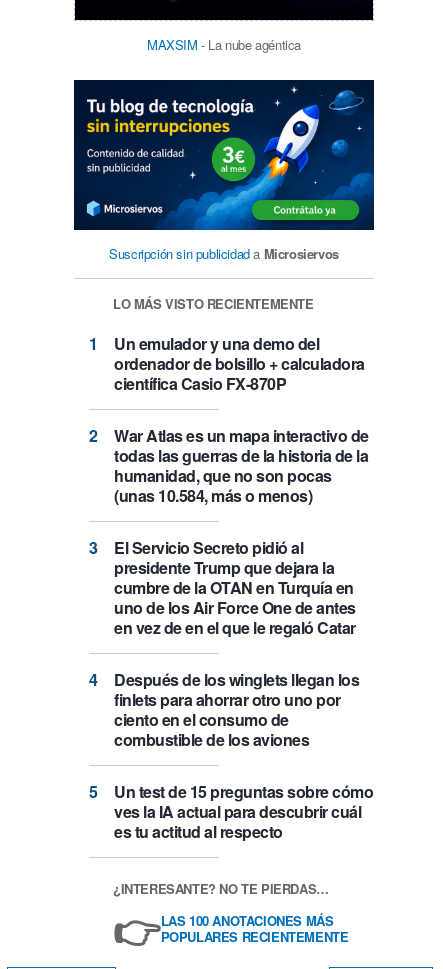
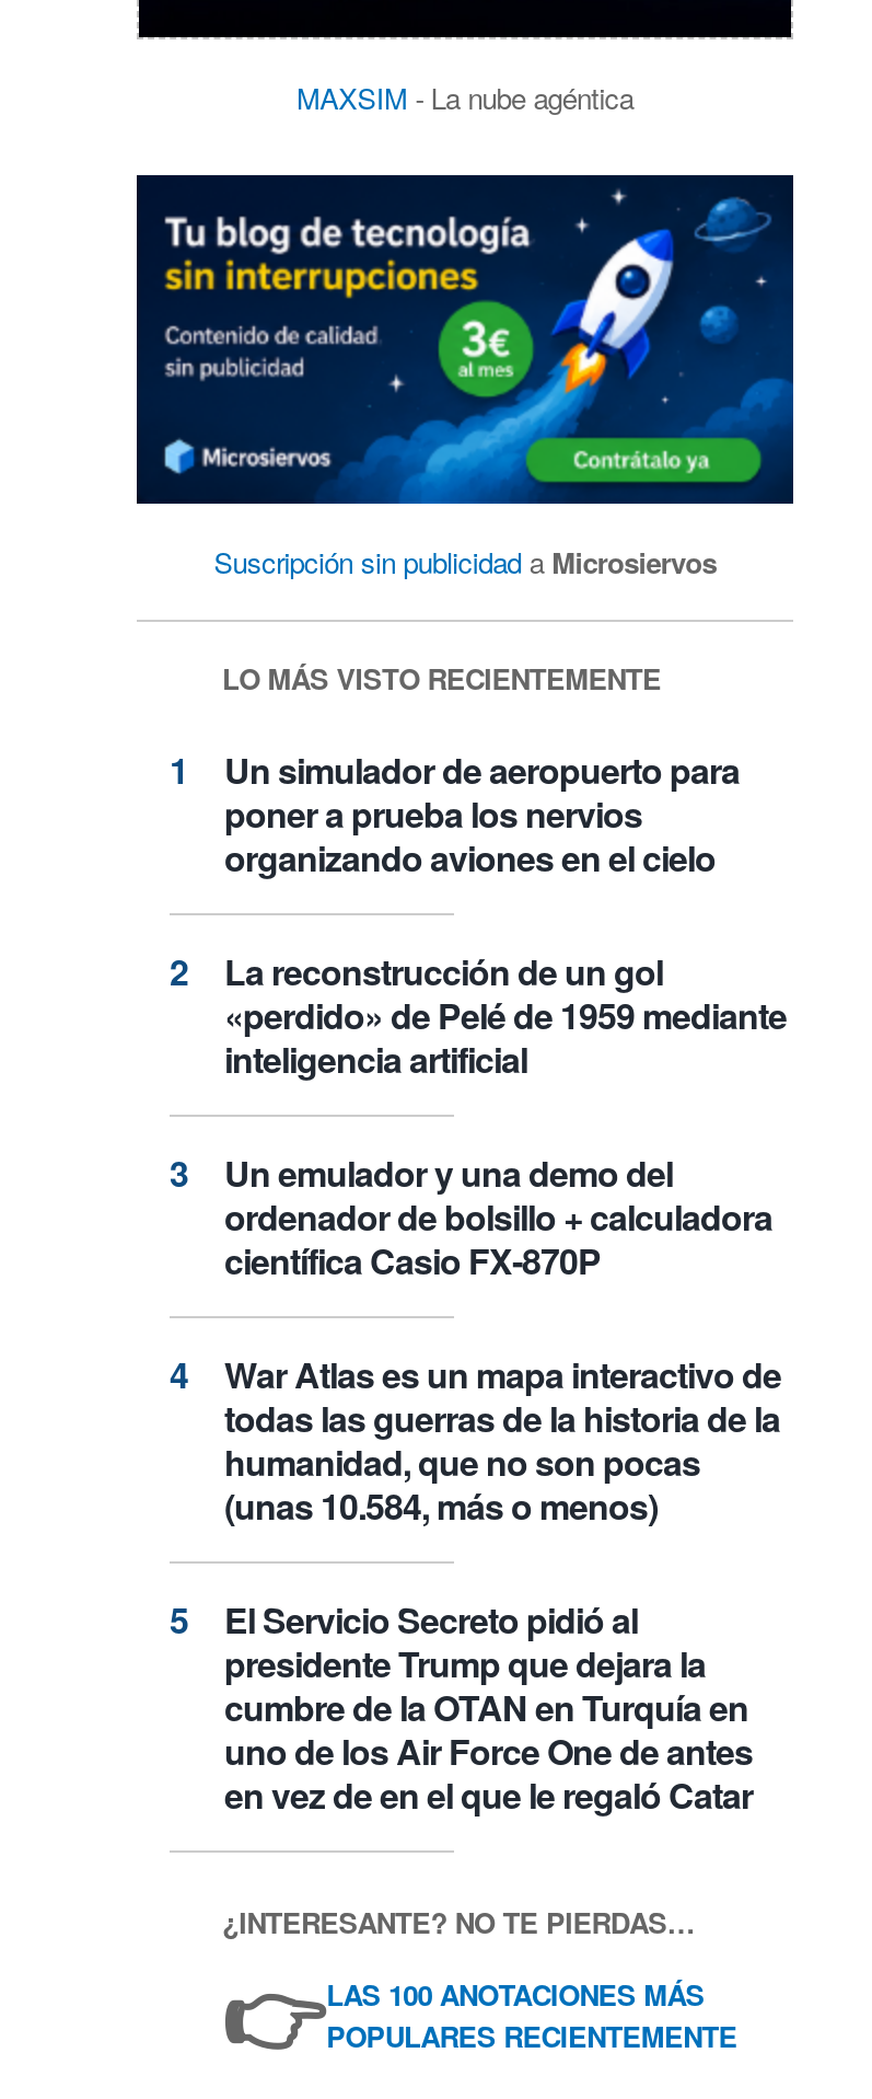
none -> [224,745,787,1084] Un simulador de aeropuerto para | poner a prueba los nervios | organizando aviones en el cielo | La reconstrucción de un gol | «perdido» de Pelé de 1959 mediante | inteligencia artificial
moved [114,332,368,639] -> [224,1147,781,1820]: Un emulador y una demo del | ordenador de bolsillo + calculadora | científica Casio FX-870P | ... | uno de los Air Force One de antes | en vez de en el que le regaló Catar
[114,668,373,843] Después de los winglets llegan los | finlets para ahorrar otro uno por | ciento en el consumo de | combustible de los aviones | Un test de 15 preguntas sobre cómo | ves la IA actual para descubrir cuál | es tu actitud al respecto -> none

